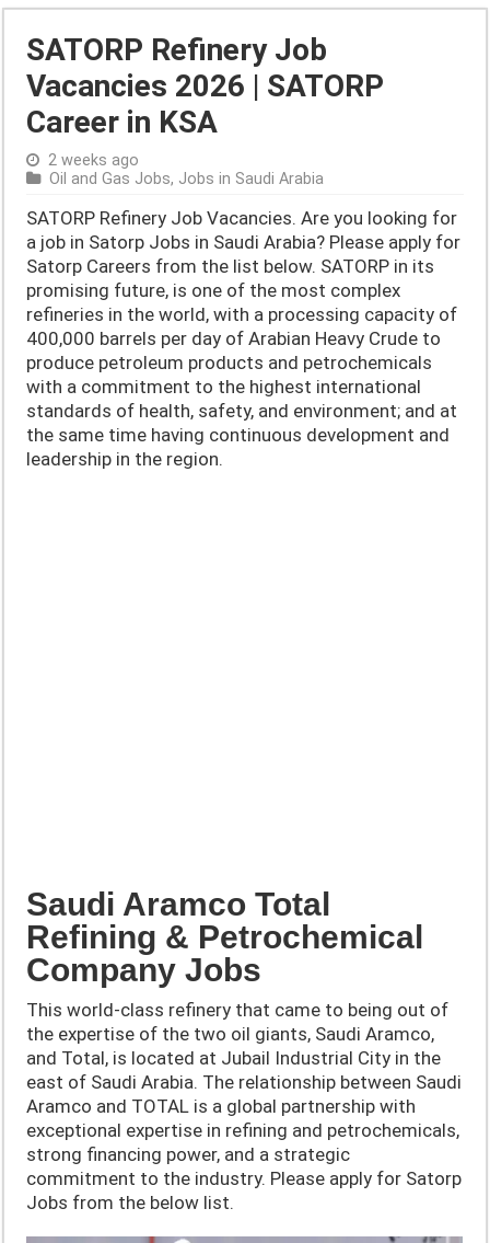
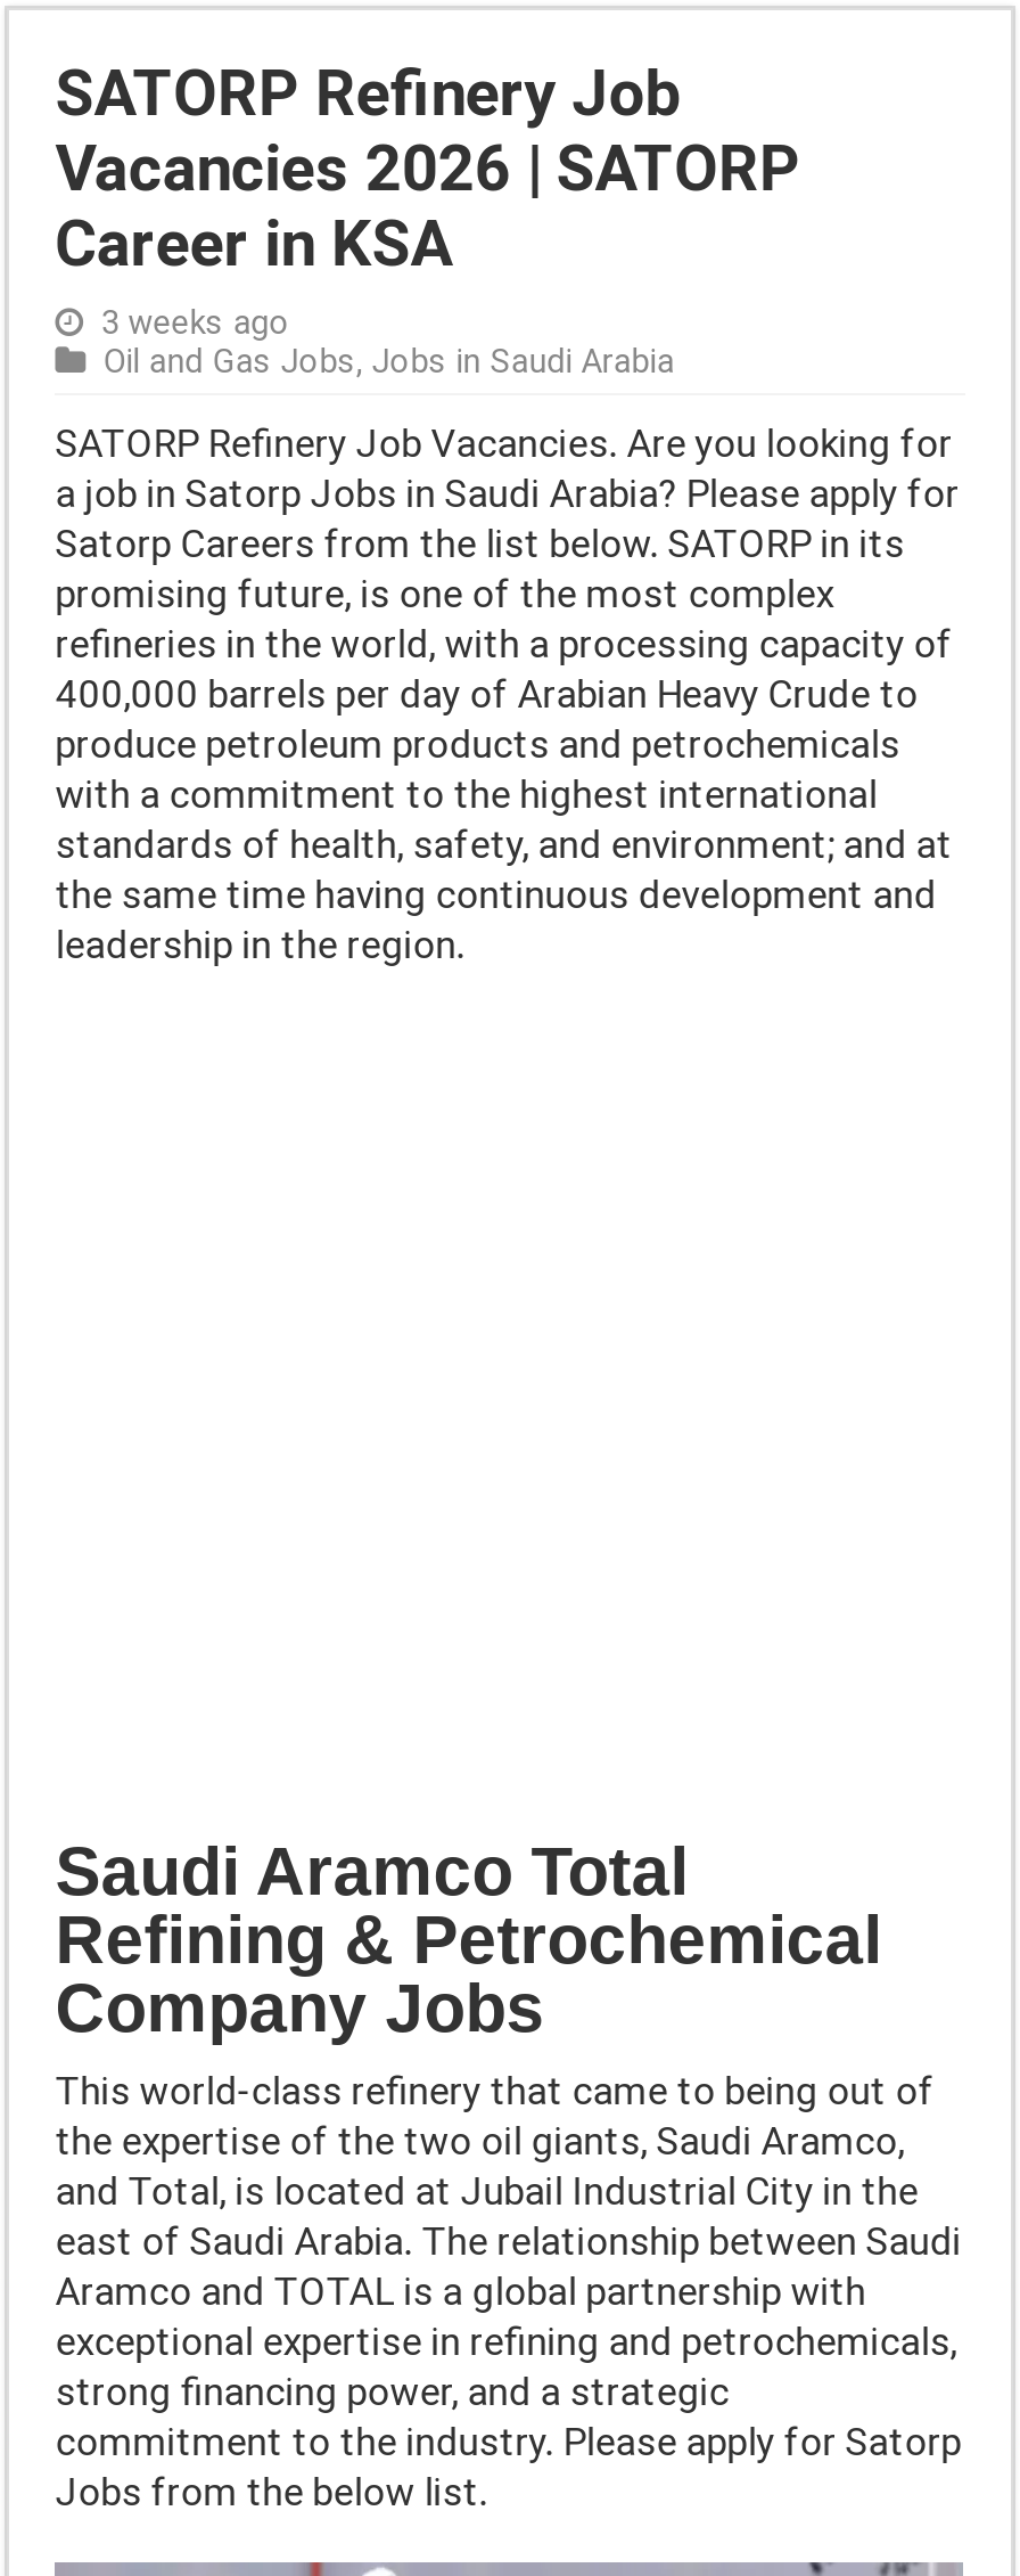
[48,151,139,170] 2 weeks ago -> [101,304,290,343] 3 weeks ago

